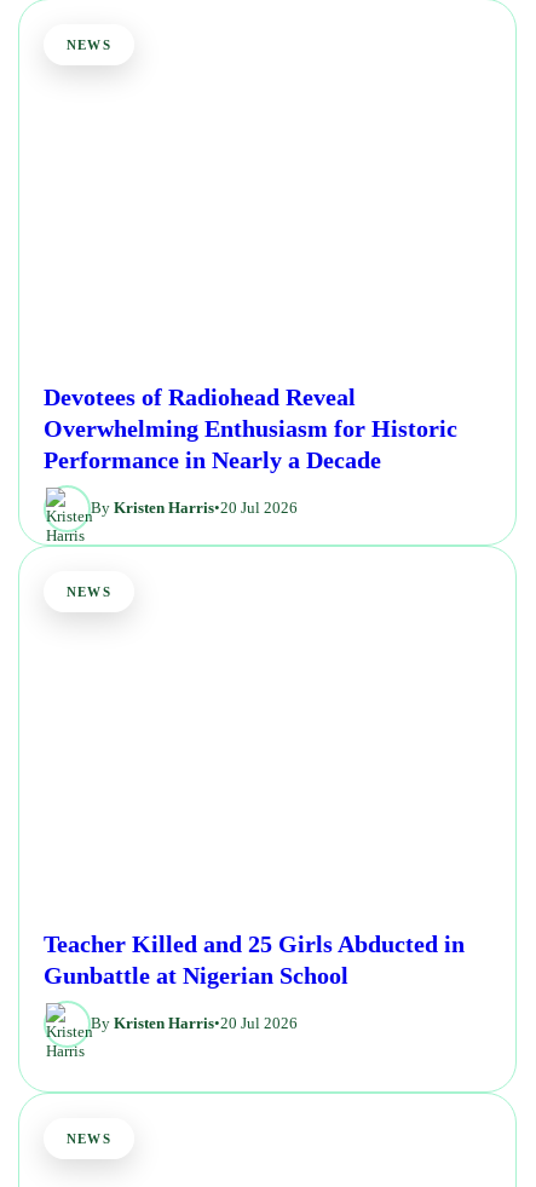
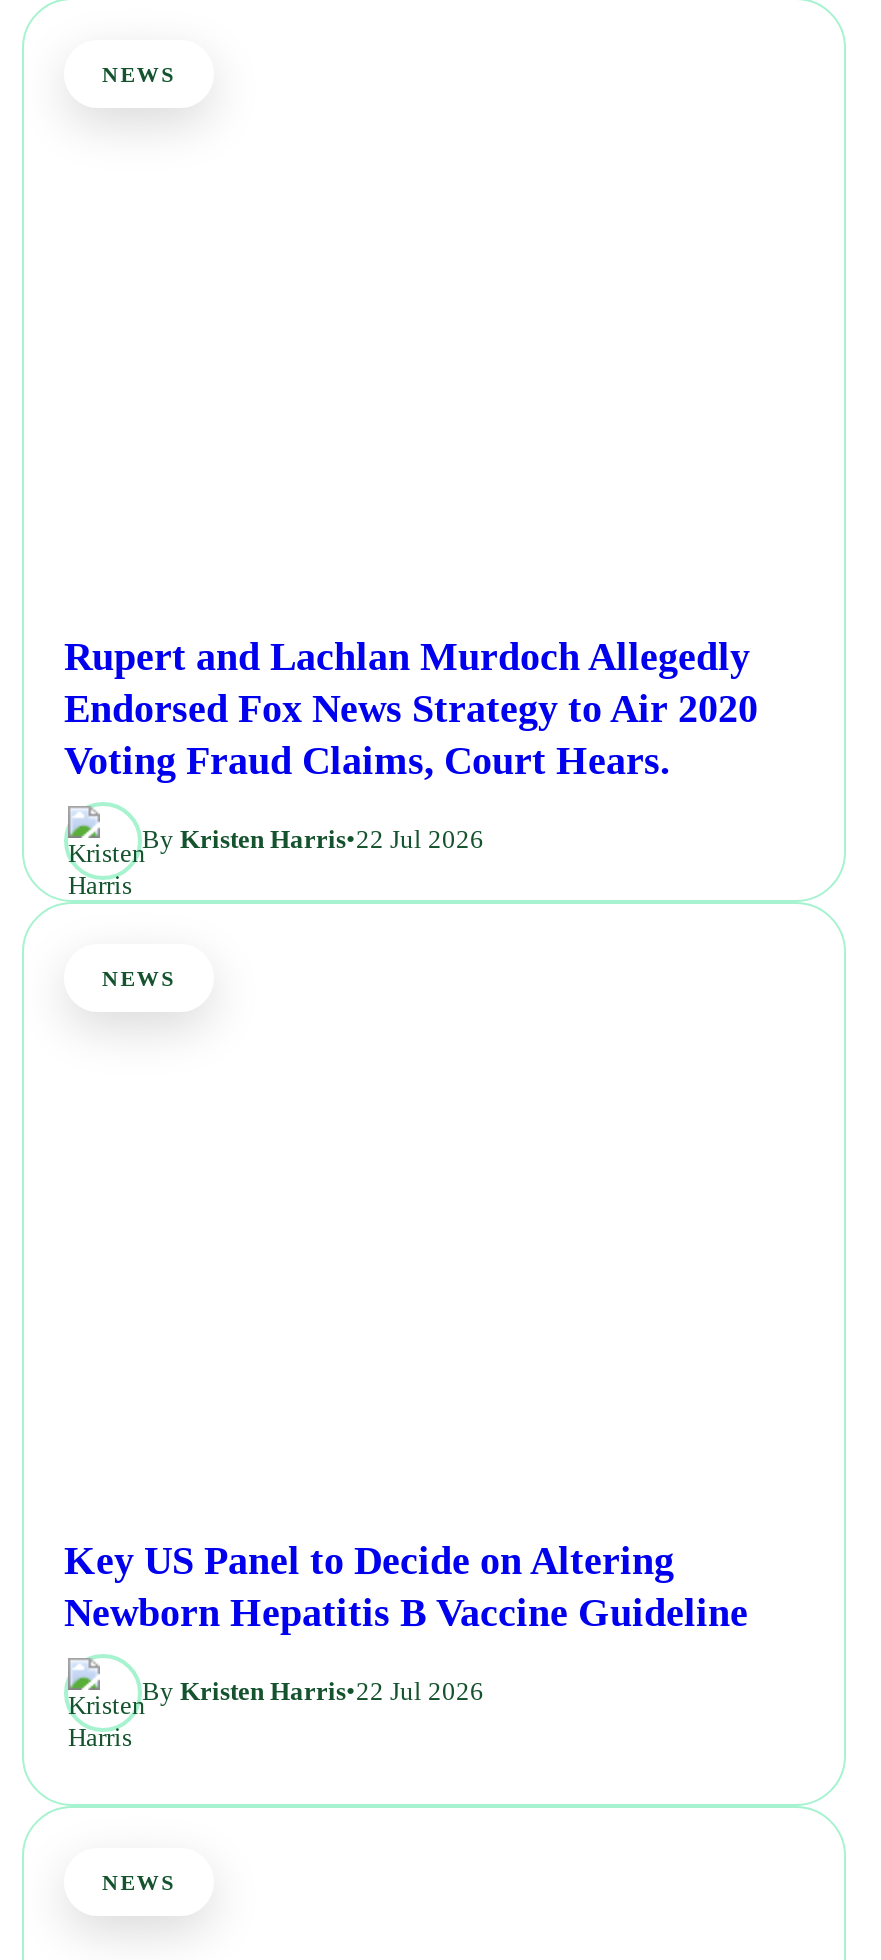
[44,383,457,473] Devotees of Radiohead Reveal | Overwhelming Enthusiasm for Historic | Performance in Nearly a Decade -> [64,633,758,781] Rupert and Lachlan Murdoch Allegedly | Endorsed Fox News Strategy to Air 2020 | Voting Fraud Claims, Court Hears.
[91,499,298,517] By Kristen Harris•20 Jul 2026 -> [142,824,484,854] By Kristen Harris•22 Jul 2026
[44,930,465,988] Teacher Killed and 25 Girls Abducted in | Gunbattle at Nigerian School -> [64,1537,748,1633] Key US Panel to Decide on Altering | Newborn Hepatitis B Vaccine Guideline
[91,1014,298,1032] By Kristen Harris•20 Jul 2026 -> [142,1676,484,1706] By Kristen Harris•22 Jul 2026

